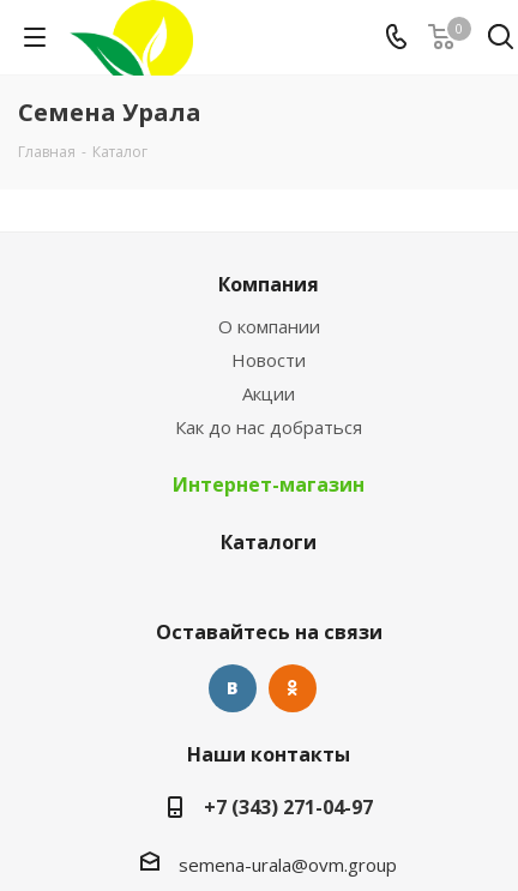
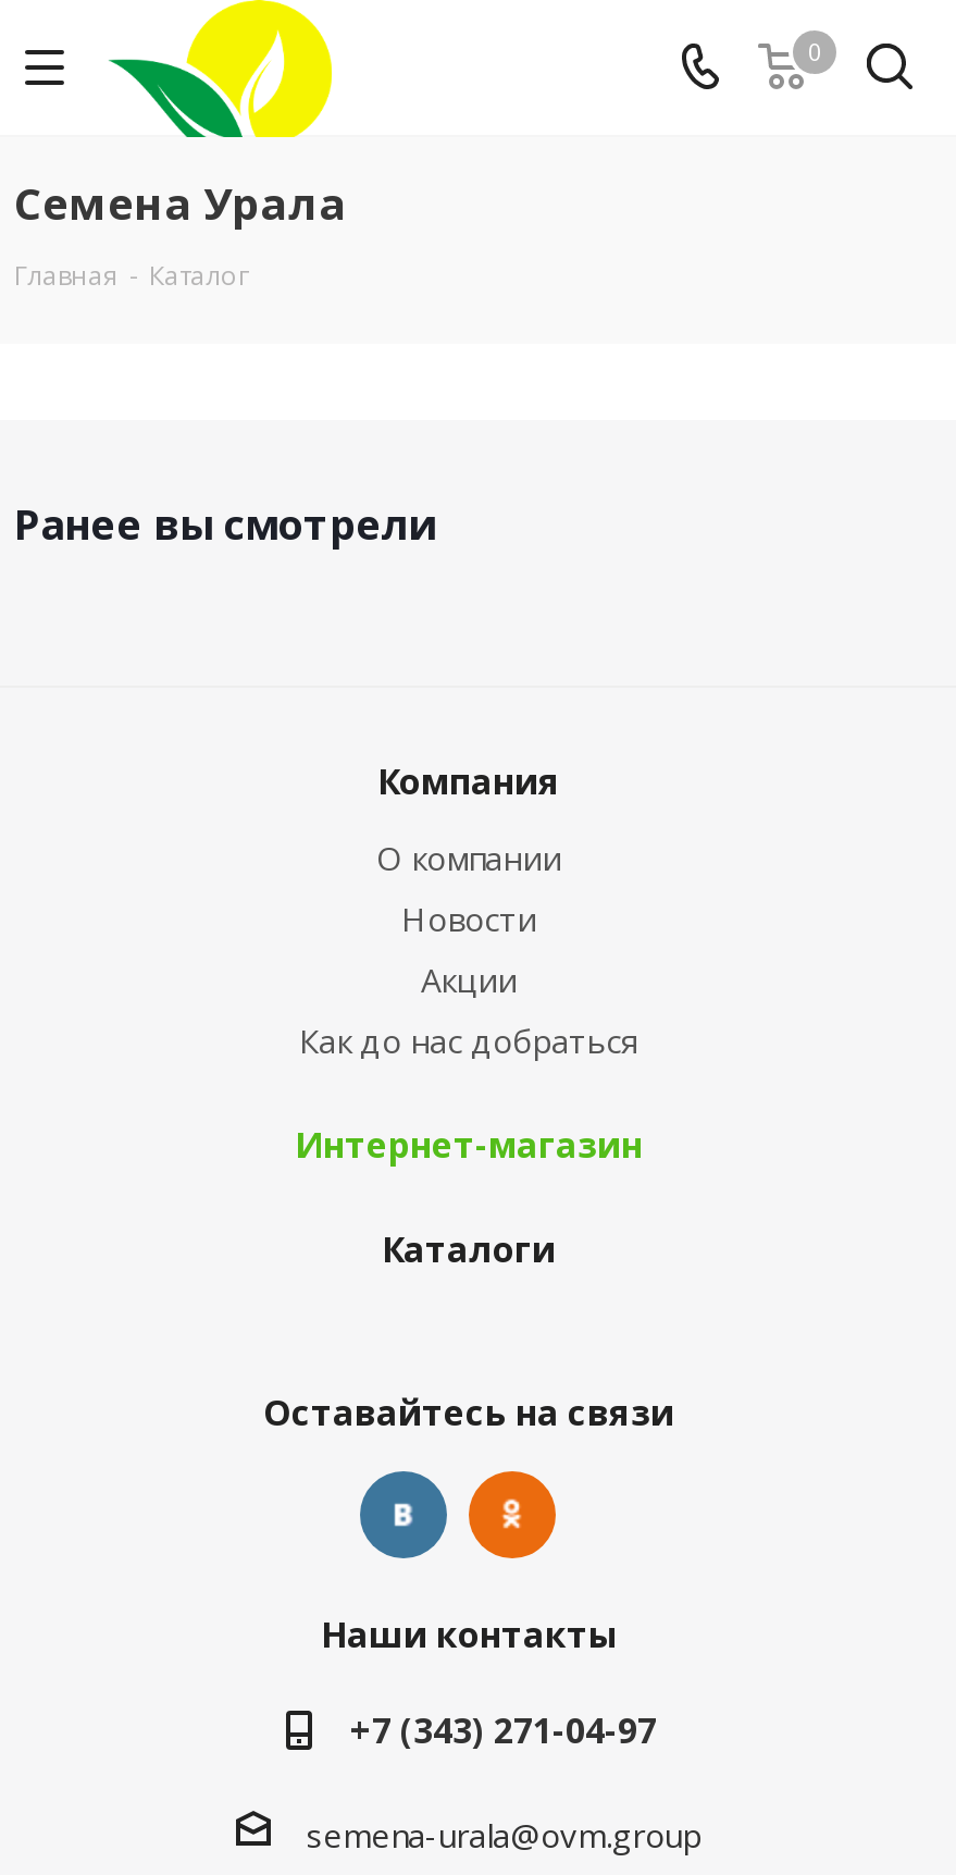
none -> [14,496,436,553] Ранее вы смотрели

